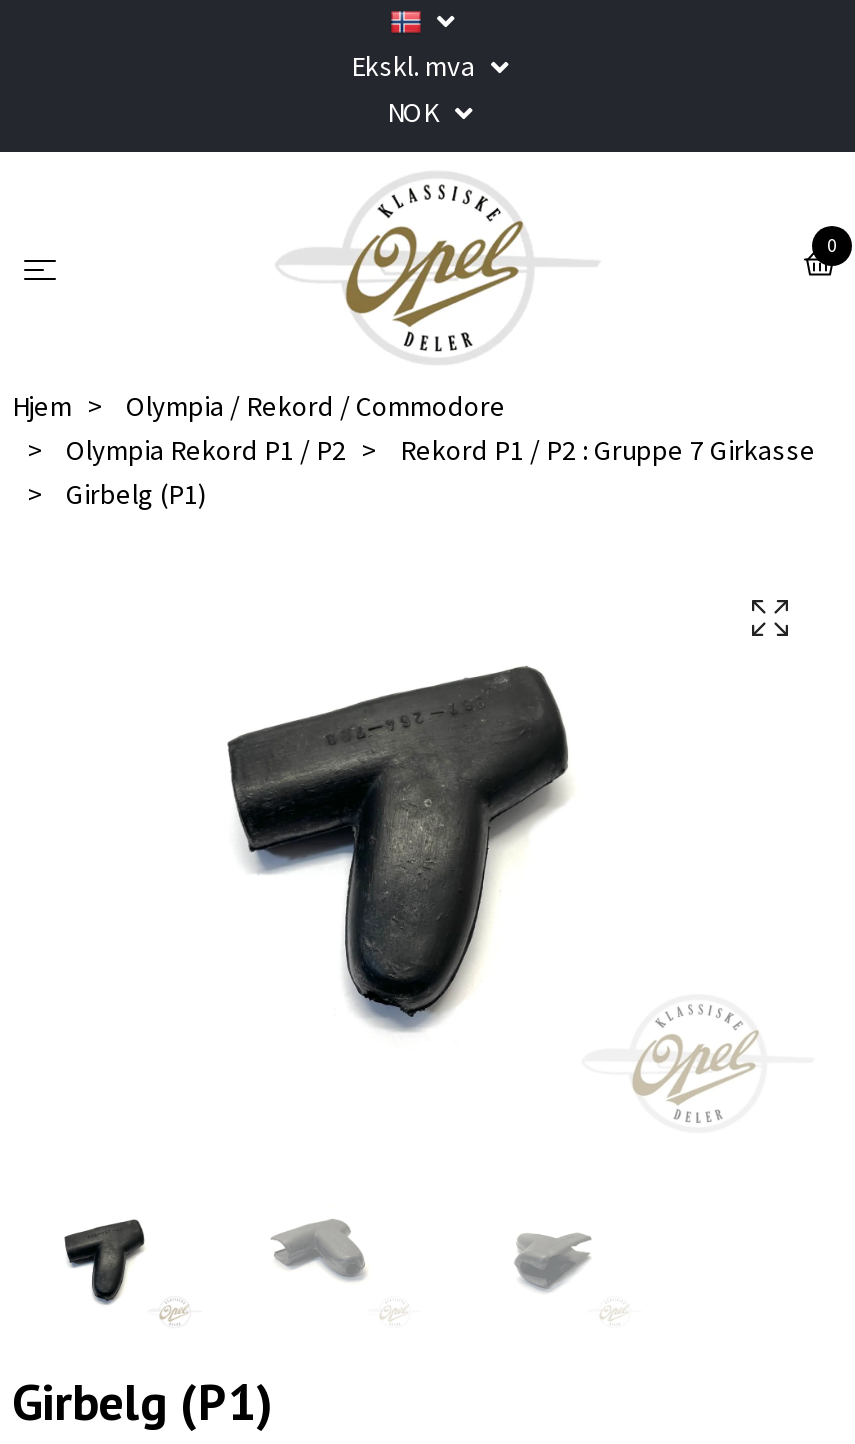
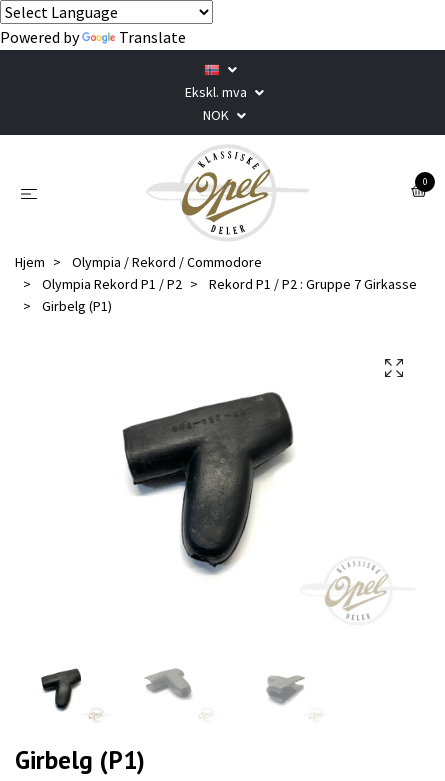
none -> [0,27,186,47] Powered by | Translate

